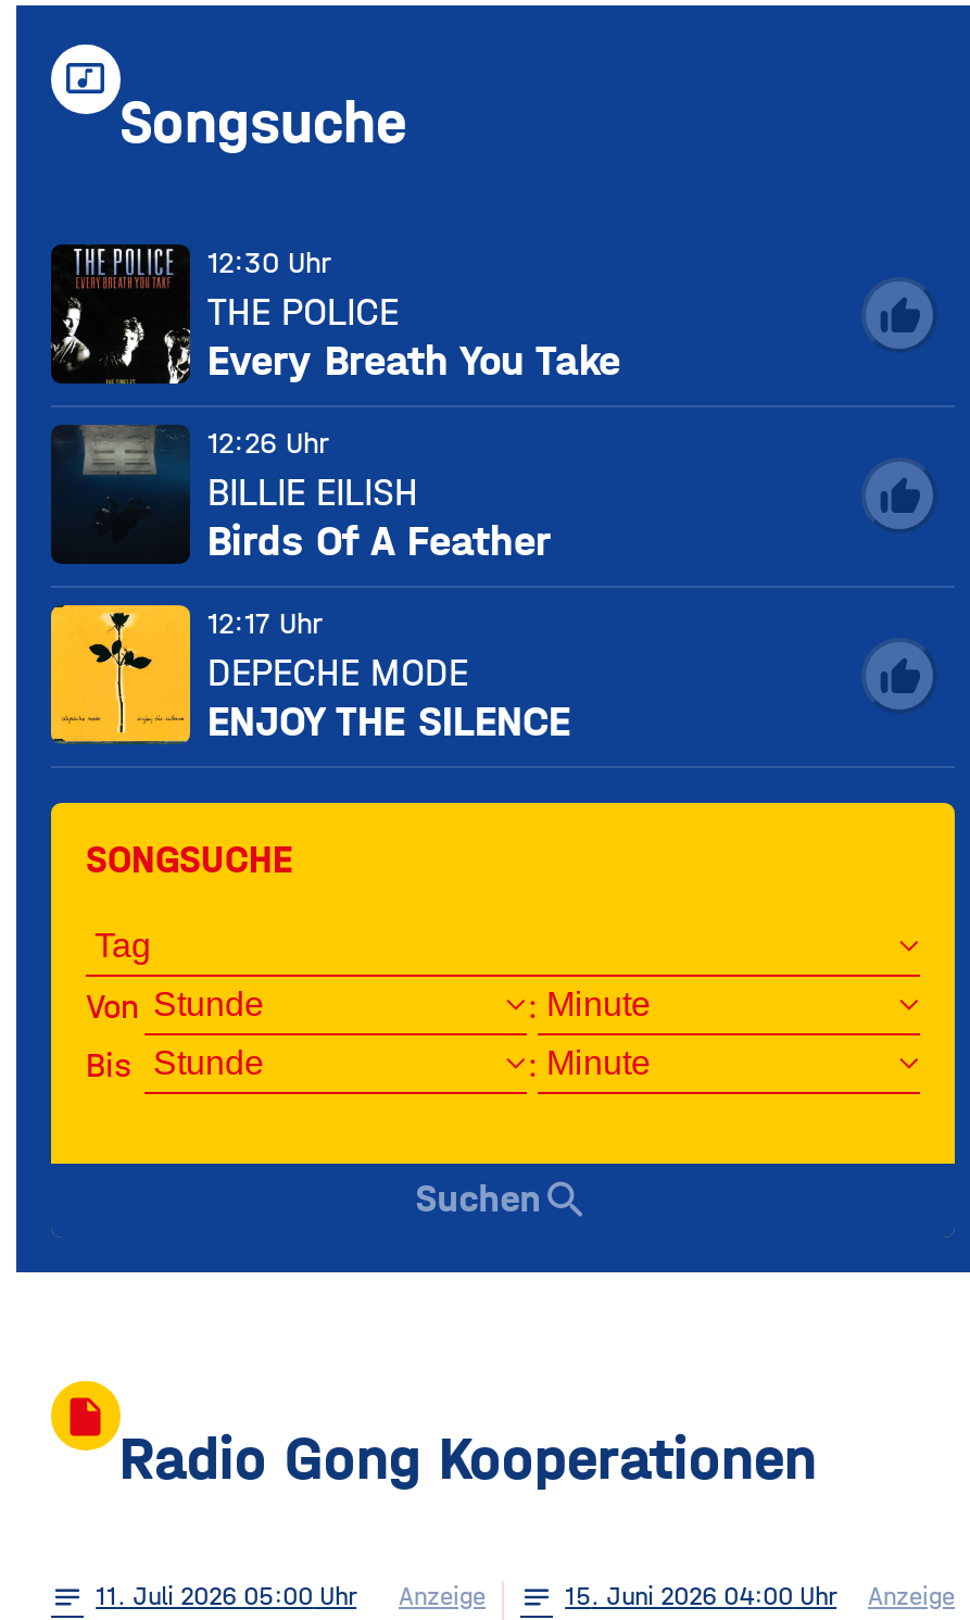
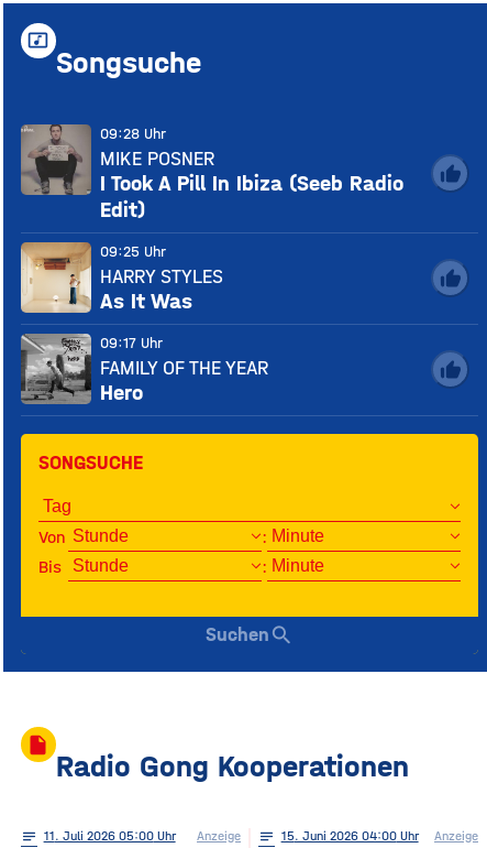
[49,242,620,386] [image] | 12:30 Uhr | THE POLICE | Every Breath You Take -> [20,123,403,222] [image] | 09:28 Uhr | MIKE POSNER | I Took A Pill In Ibiza (Seeb Radio | Edit)
[49,424,551,566] [image] | 12:26 Uhr | BILLIE EILISH | Birds Of A Feather -> [20,241,223,314] [image] | 09:25 Uhr | HARRY STYLES | As It Was
[49,603,570,746] [image] | 12:17 Uhr | DEPECHE MODE | ENJOY THE SILENCE -> [21,333,268,405] [image] | 09:17 Uhr | FAMILY OF THE YEAR | Hero

